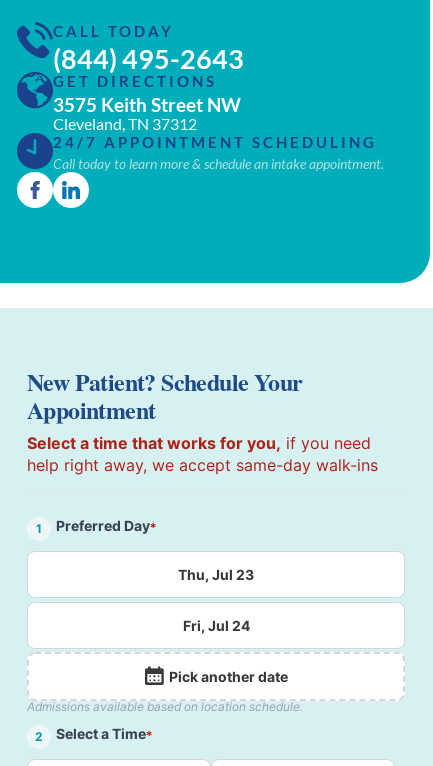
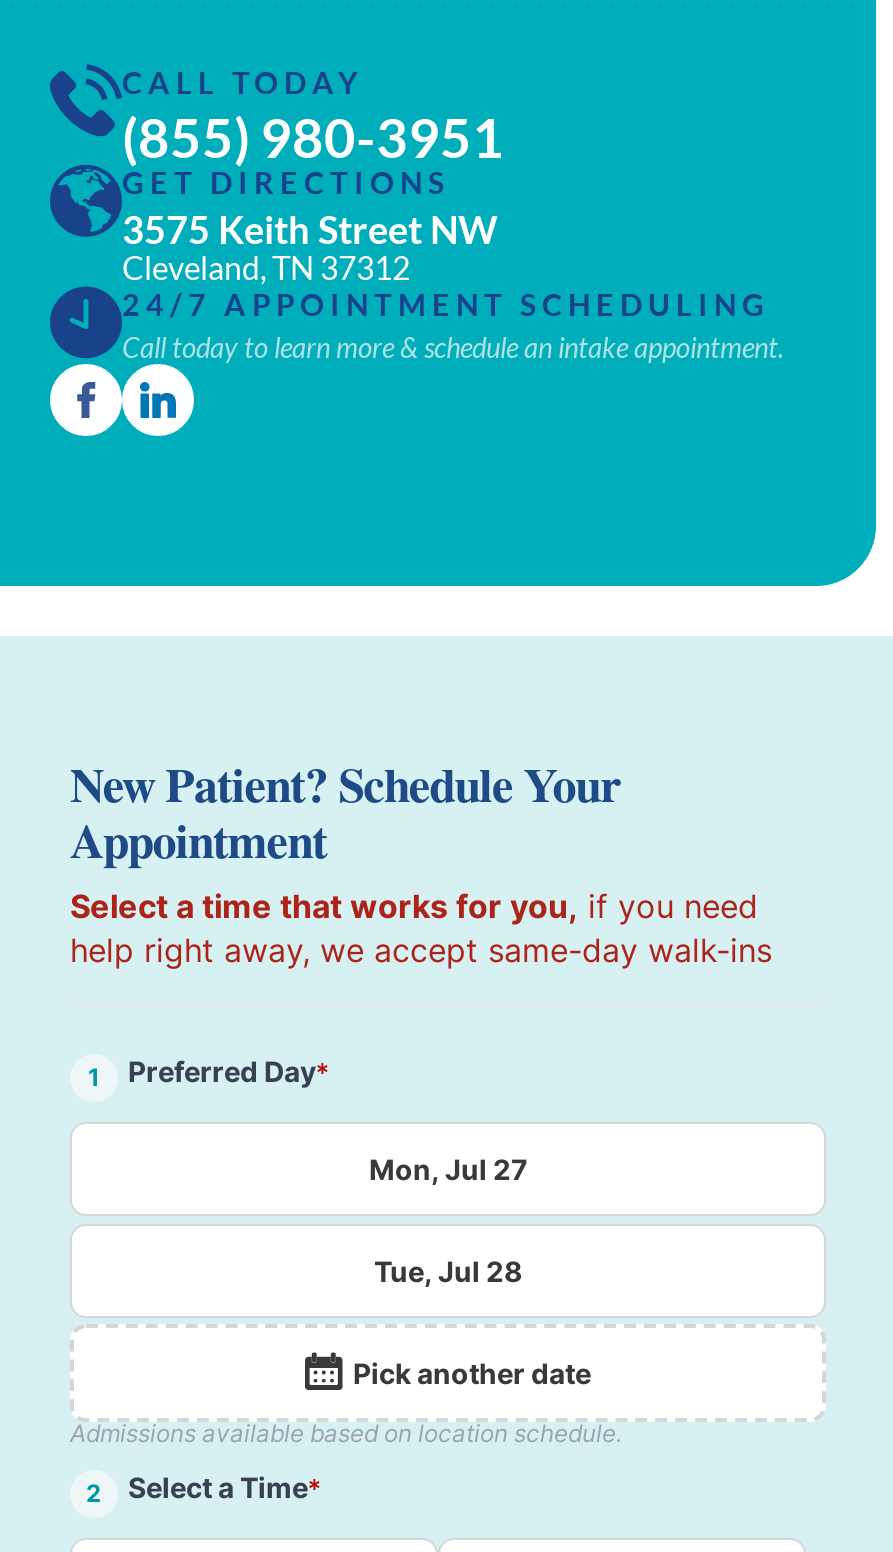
[53,42,244,75] (844) 495-2643 -> [122,104,504,170] (855) 980-3951
[178,566,254,583] Thu, Jul 23 -> [369,1152,527,1186] Mon, Jul 27
[182,616,249,633] Fri, Jul 24 -> [374,1253,522,1287] Tue, Jul 28

